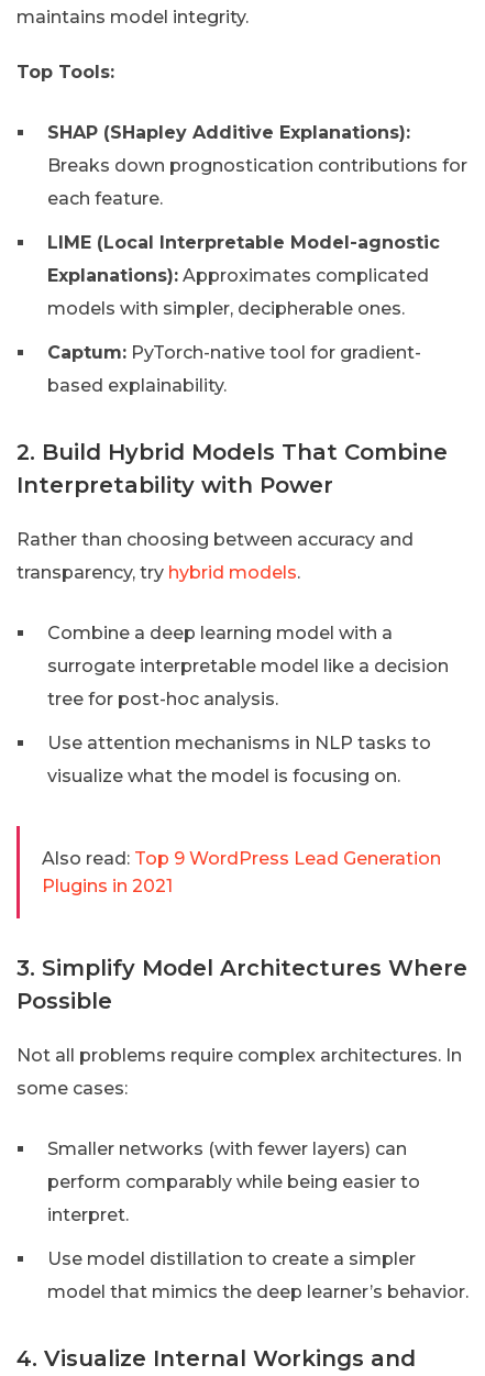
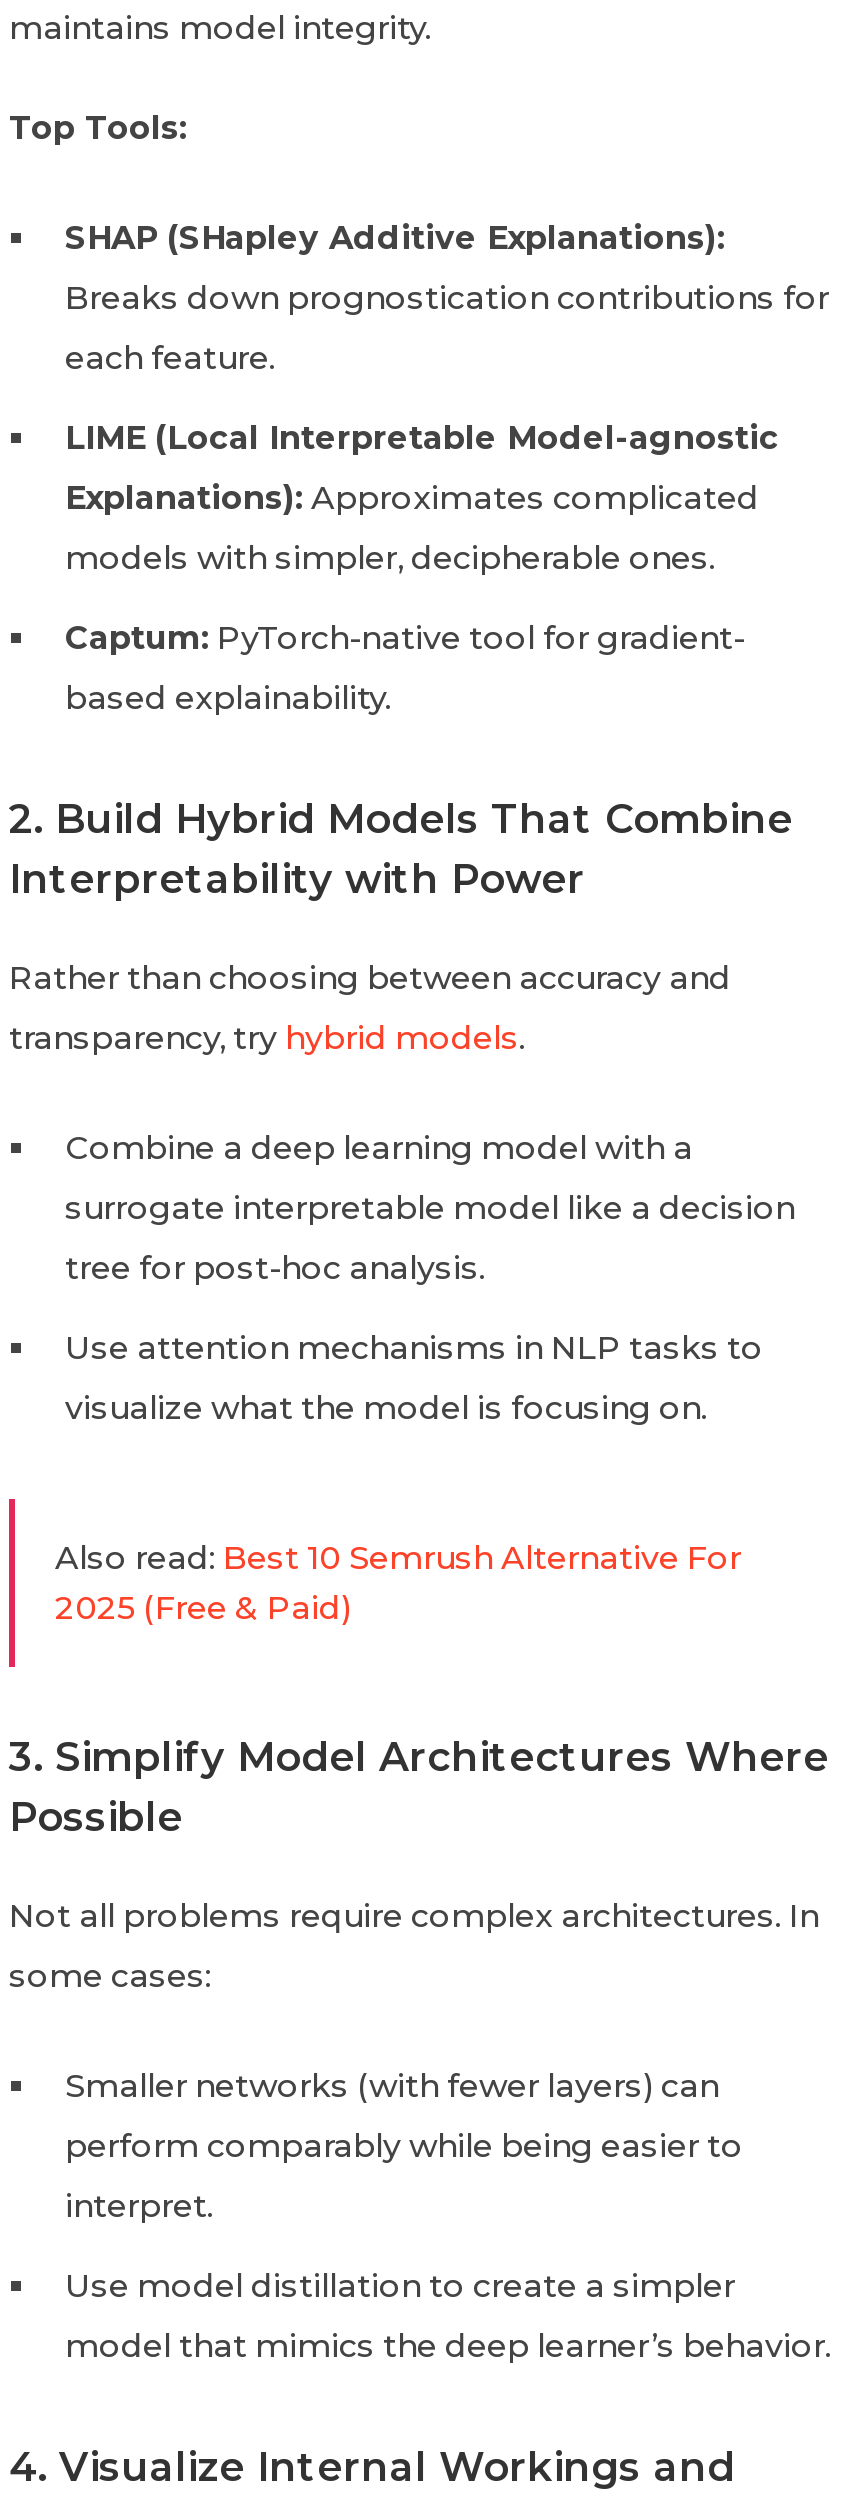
[42,848,441,896] Also read: Top 9 WordPress Lead Generation | Plugins in 2021 -> [55,1539,741,1627] Also read: Best 10 Semrush Alternative For | 2025 (Free & Paid)

